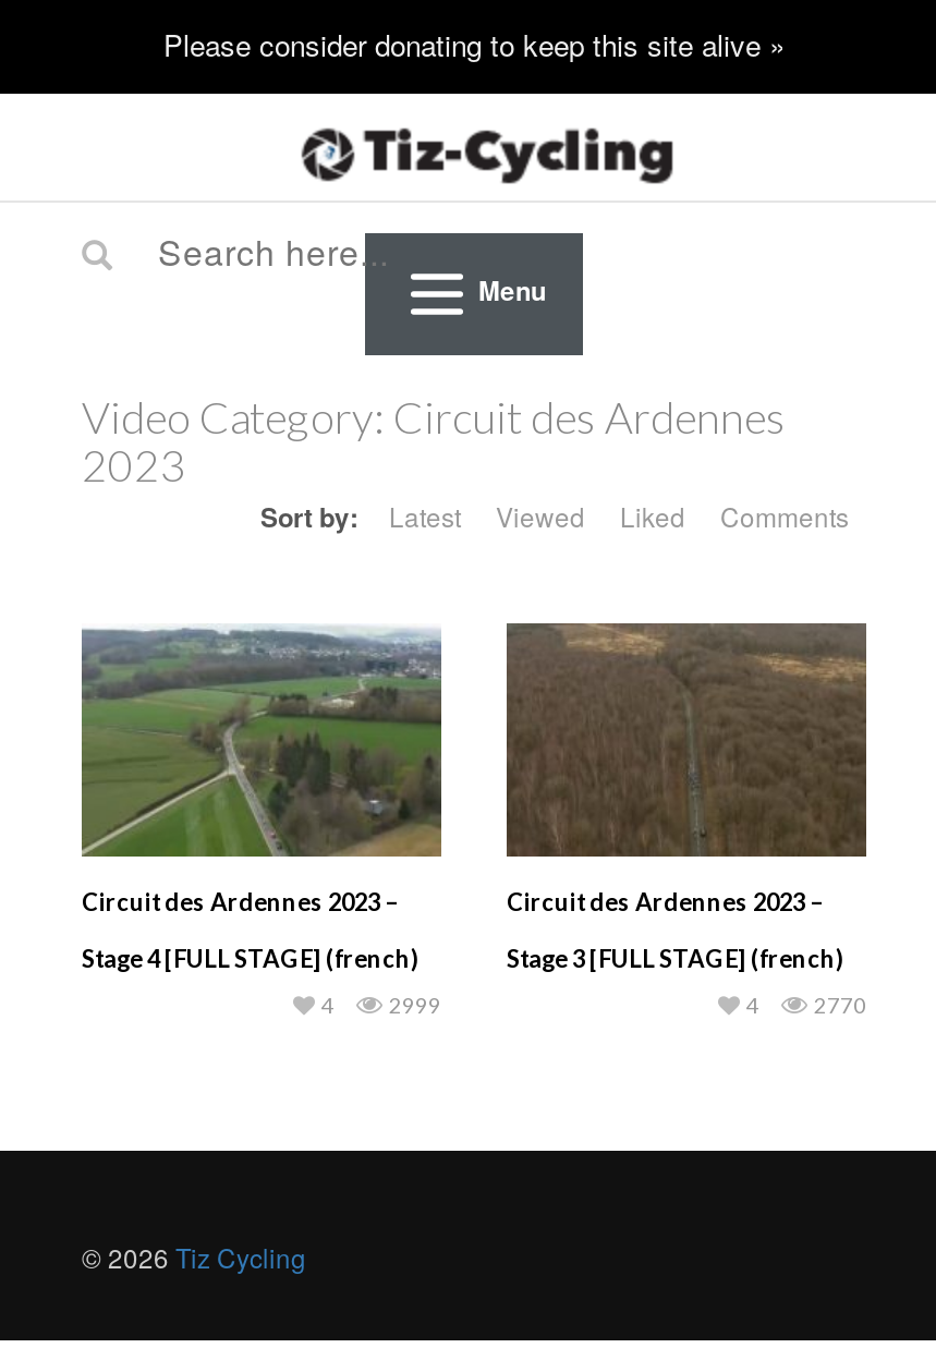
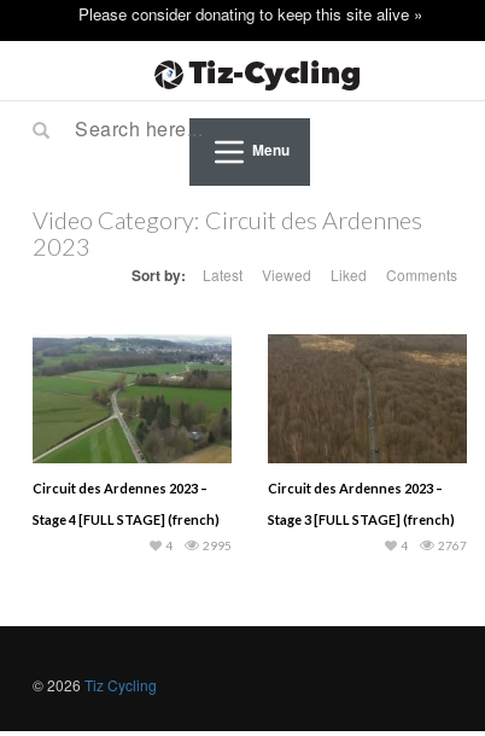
[389,993,441,1019] 2999 -> [203,539,232,553] 2995
[814,993,866,1019] 2770 -> [438,539,467,553] 2767

